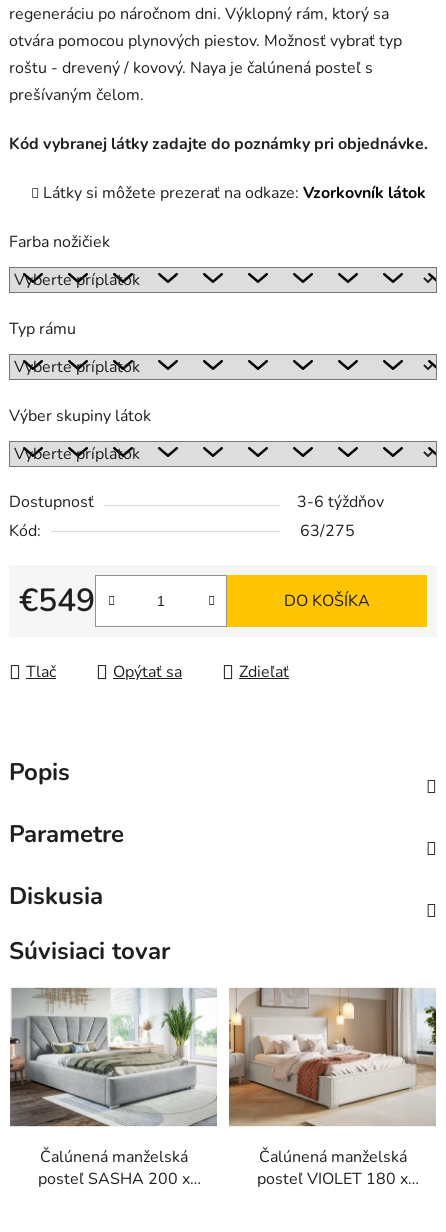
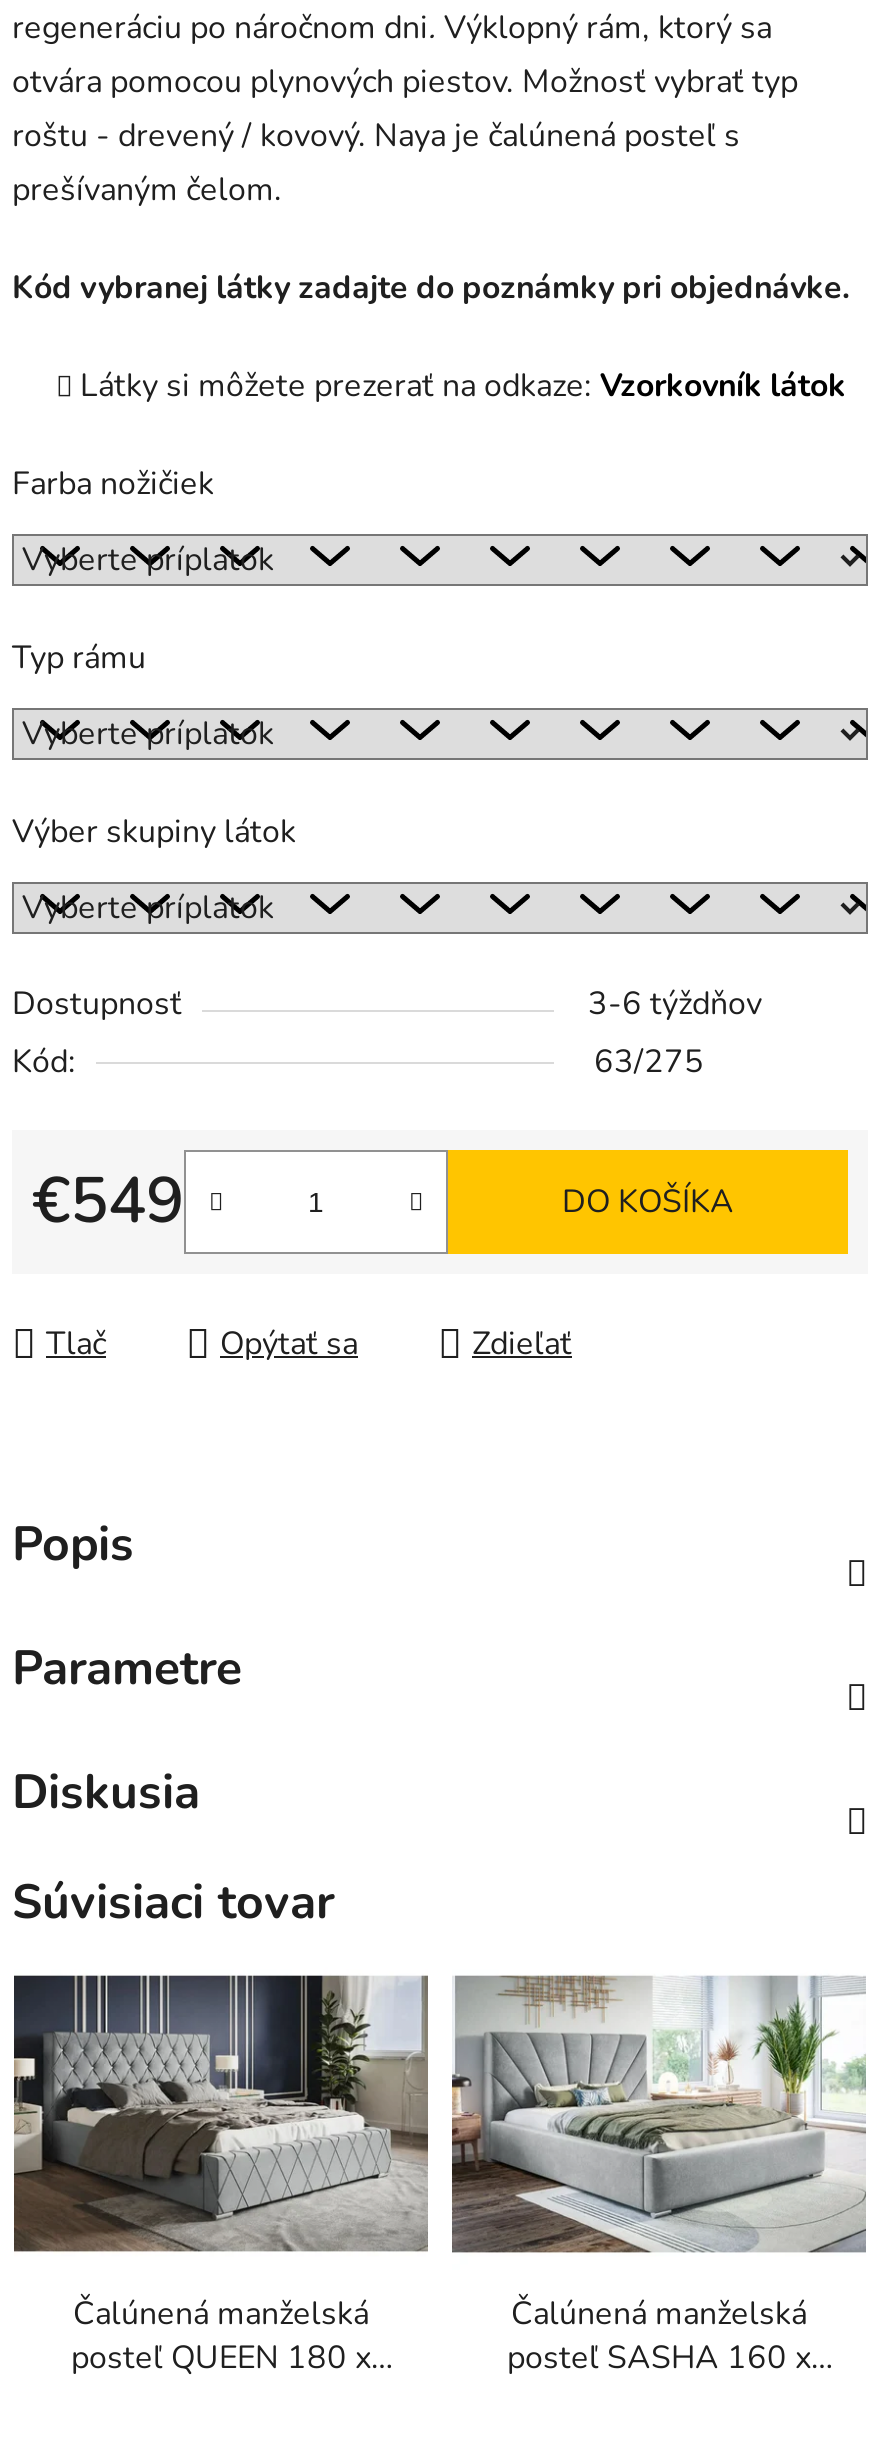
[9,987,217,1127] [image] -> [12,1974,430,2252] [image]
[228,988,437,1125] [image] -> [450,1978,866,2252] [image]
[37,1168,189,1190] posteľ SASHA 200 x -> [71,2336,371,2380] posteľ QUEEN 180 x
[257,1168,408,1190] posteľ VIOLET 180 x -> [507,2336,811,2380] posteľ SASHA 160 x

